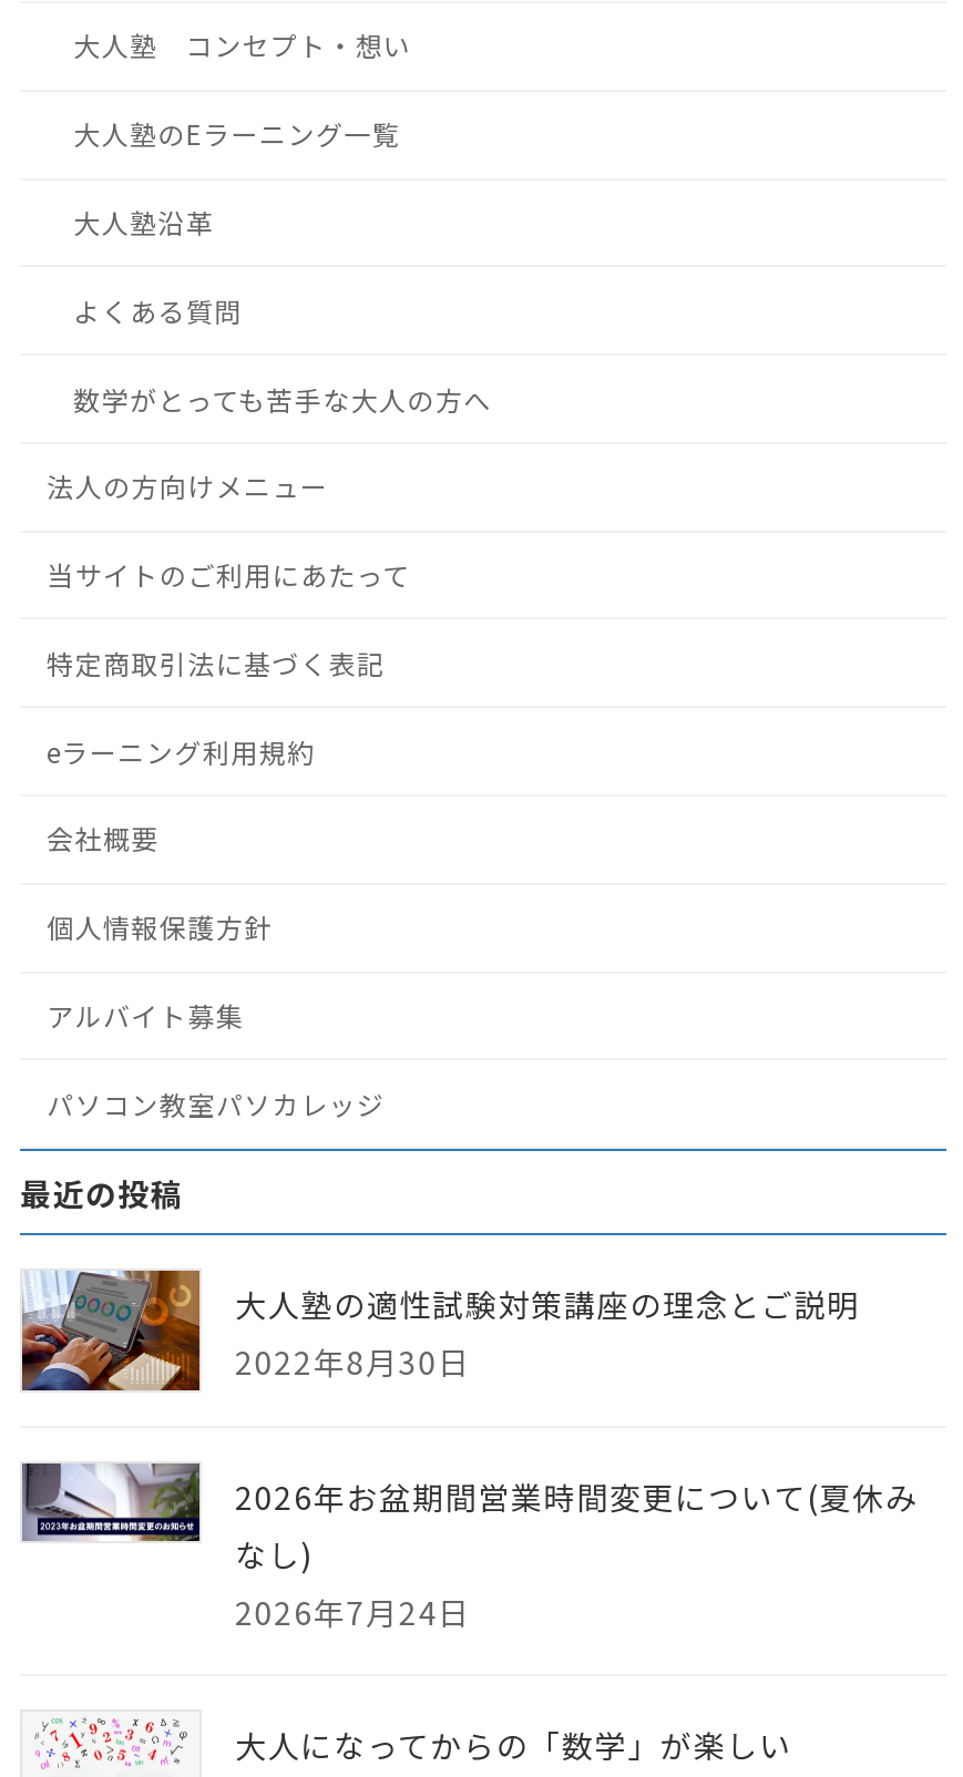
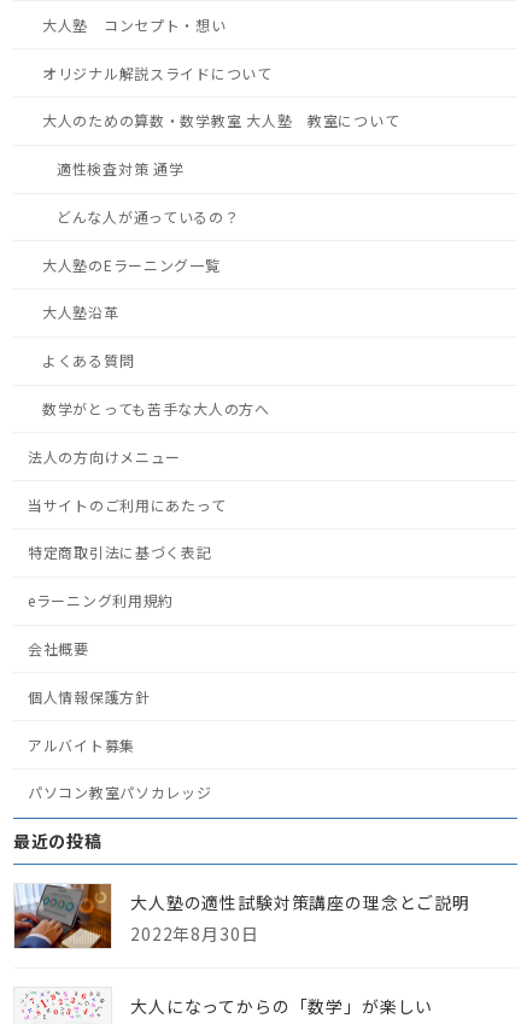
none -> [42,62,400,227] オリジナル解説スライドについて | 大人のための算数・数学教室 大人塾 教室について | 適性検査対策 通学 | どんな人が通っているの？
moved [18,114,860,1394] -> [12,254,470,950]: [image] | 大人塾のEラーニング一覧 | 大人塾沿革 | ... | 大人塾の適性試験対策講座の理念とご説明 | 2022年8月30日
[20,1460,918,1633] [image] | 2026年お盆期間営業時間変更について(夏休み | なし) | 2026年7月24日 -> none

